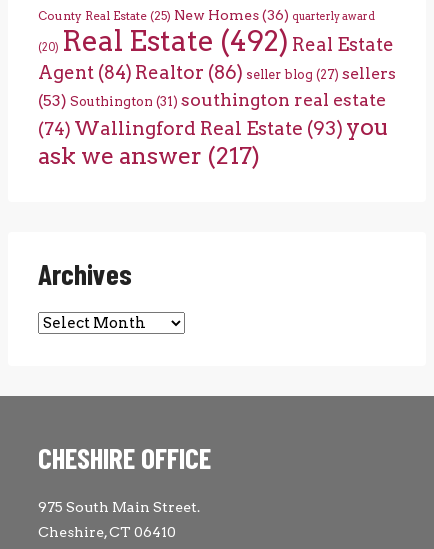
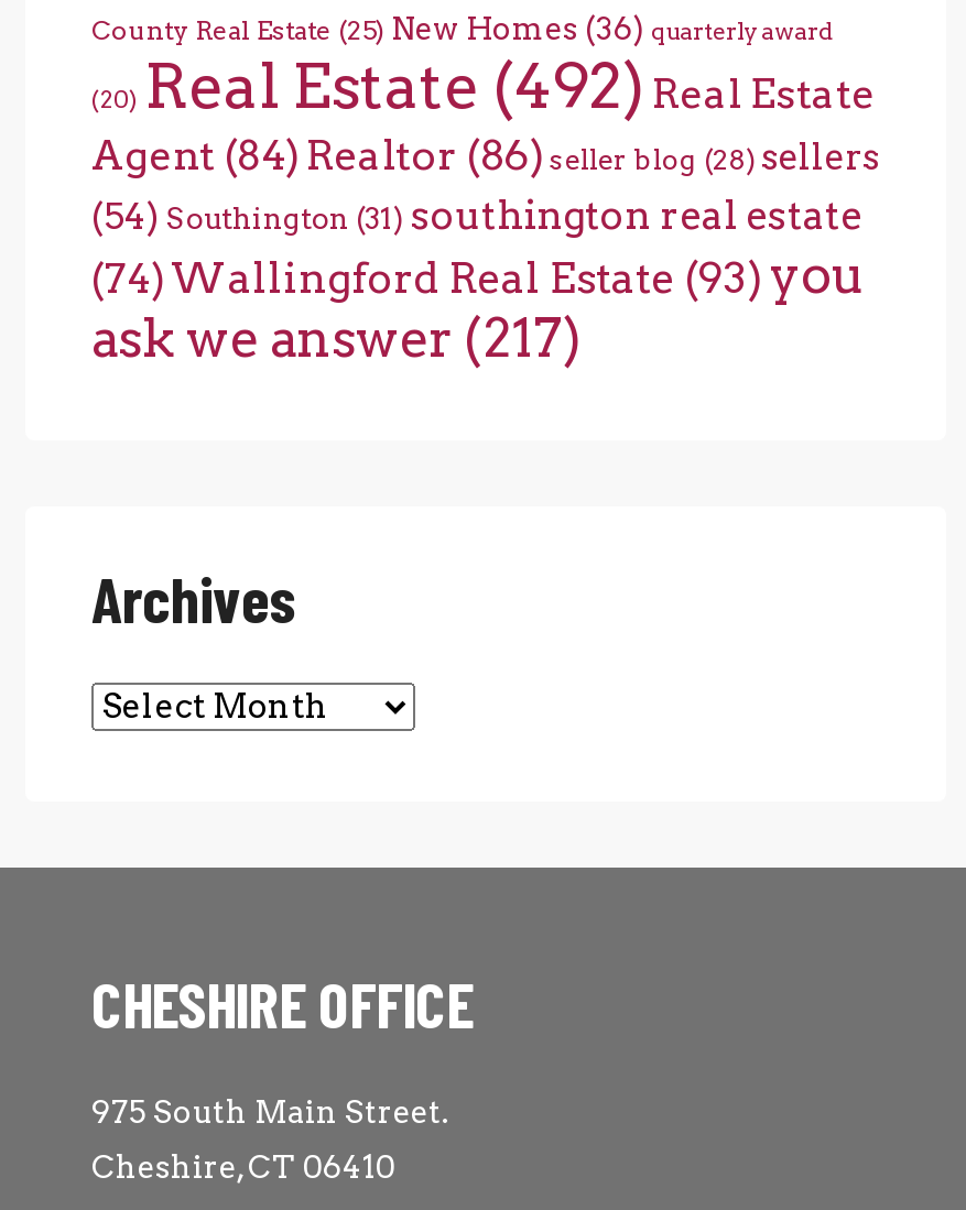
[38,60,396,83] Agent (84) Realtor (86) seller blog (27) sellers -> [91,129,880,179] Agent (84) Realtor (86) seller blog (28) sellers
[38,88,386,109] (53) Southington (31) southington real estate -> [91,190,862,237] (54) Southington (31) southington real estate

